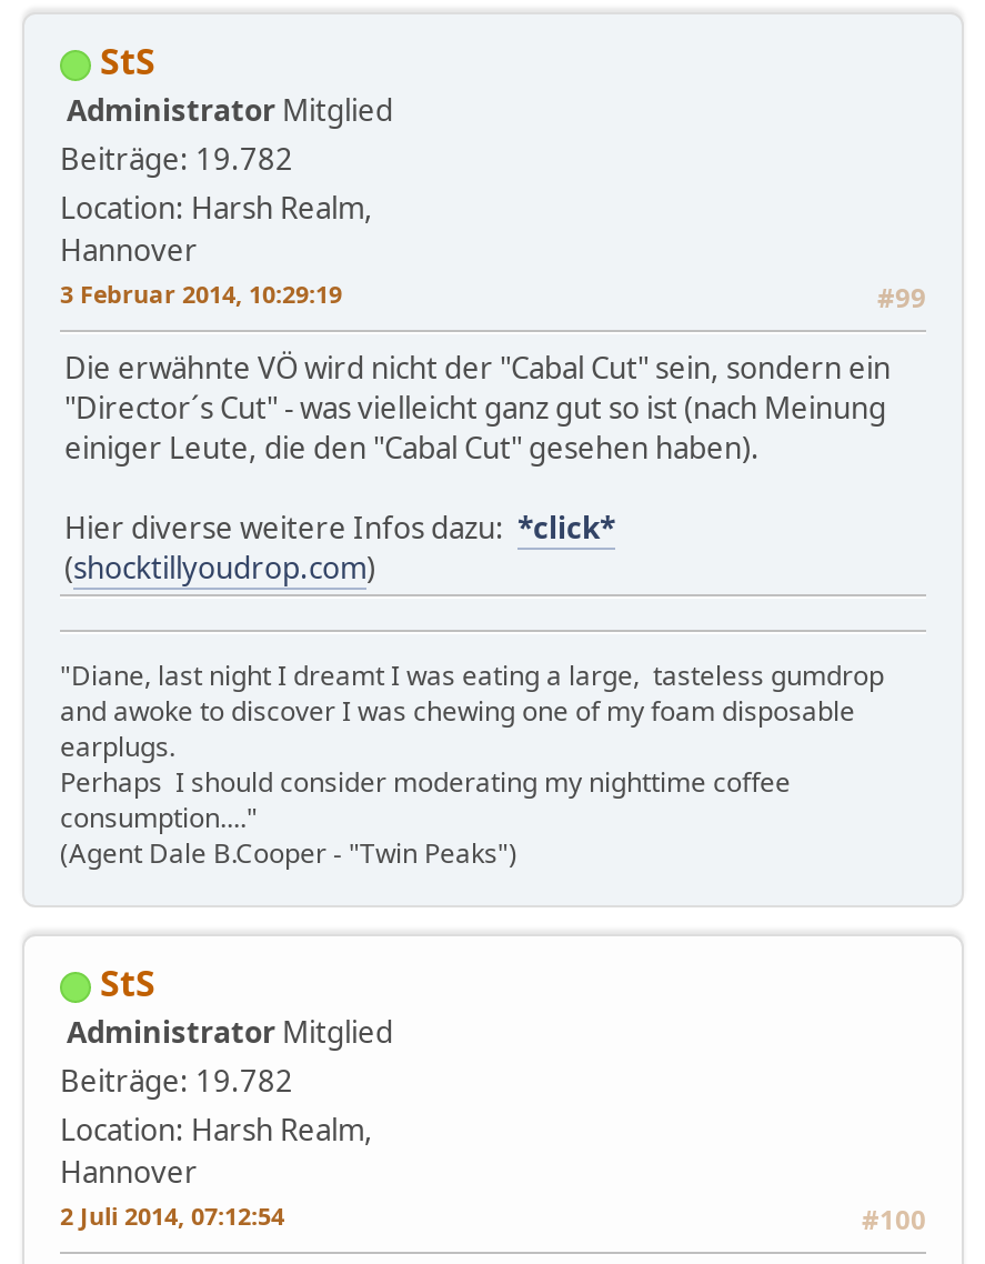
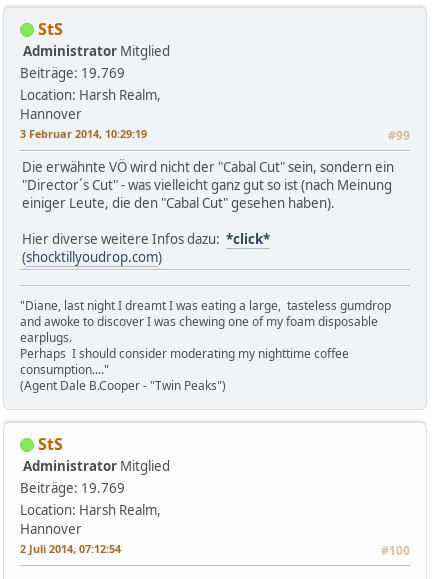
[60,139,293,179] Beiträge: 19.782 -> [20,64,125,82] Beiträge: 19.769
[60,1061,293,1101] Beiträge: 19.782 -> [20,479,125,497] Beiträge: 19.769

